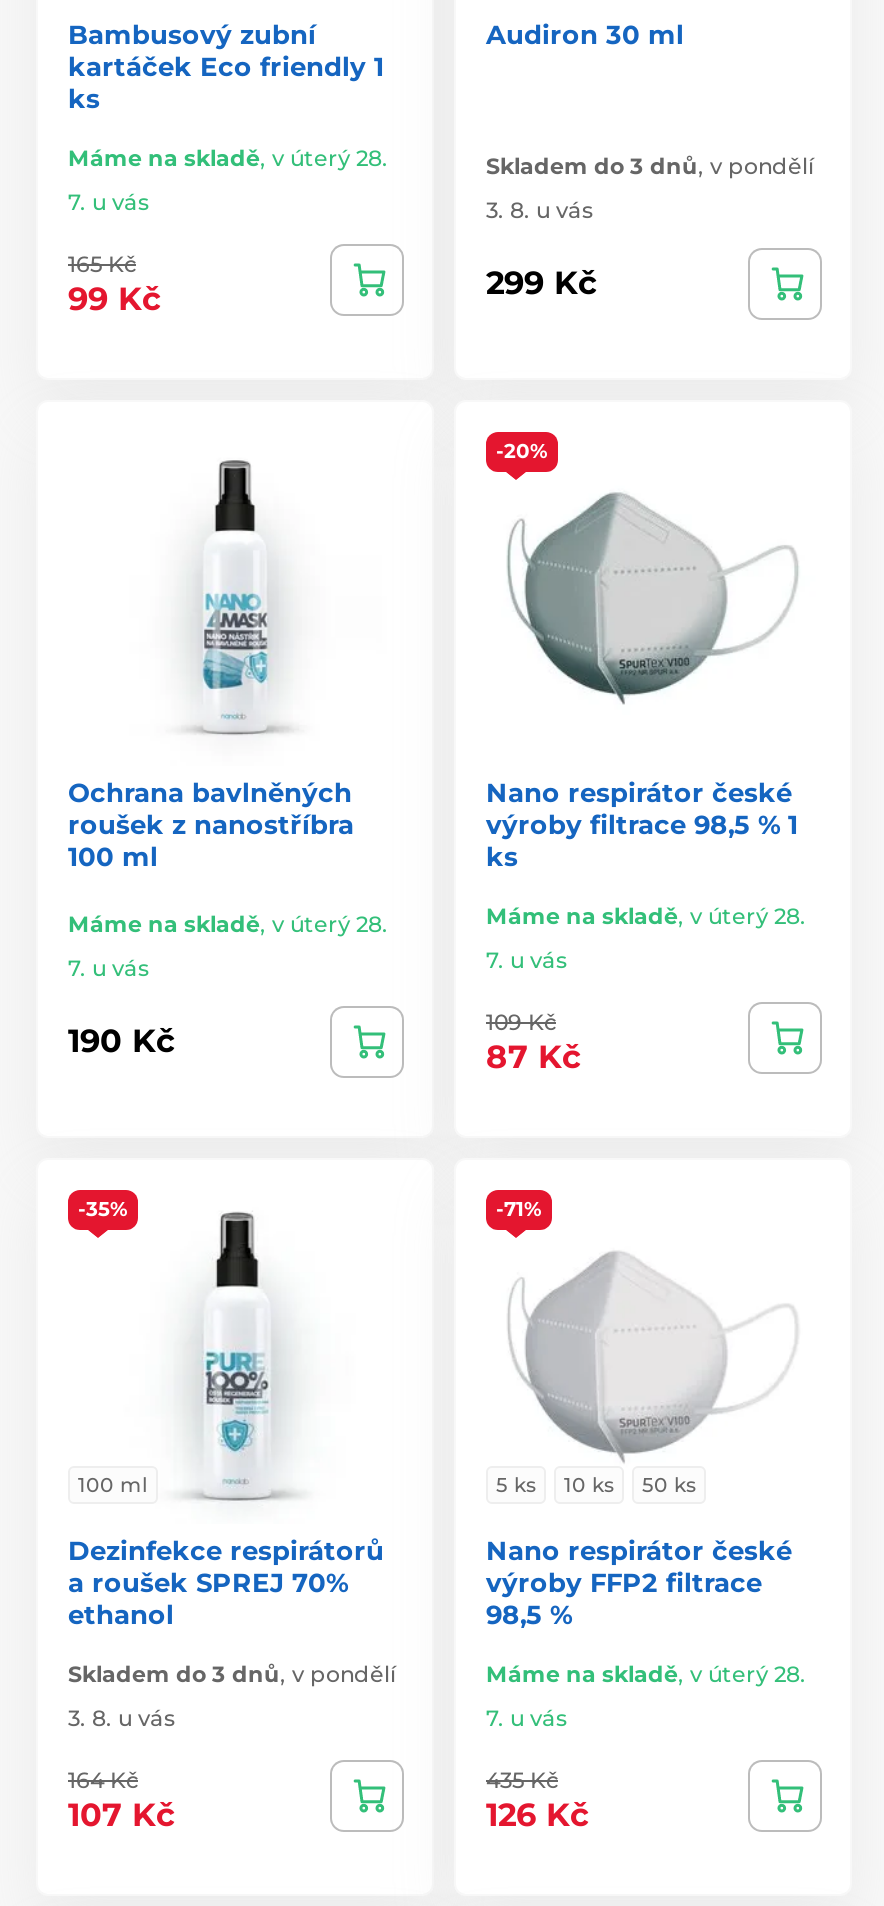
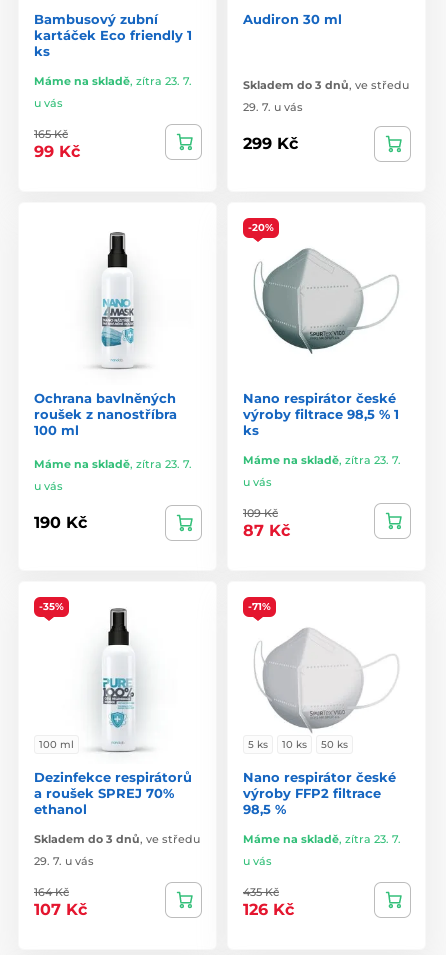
[68,143,388,171] Máme na skladě, v úterý 28. -> [34,73,192,87] Máme na skladě, zítra 23. 7.
[486,151,814,179] Skladem do 3 dnů, v pondělí -> [243,77,409,91] Skladem do 3 dnů, ve středu
[68,187,150,215] 7. u vás -> [34,95,63,109] u vás
[486,195,594,223] 3. 8. u vás -> [243,99,303,113] 29. 7. u vás
[68,909,388,937] Máme na skladě, v úterý 28. -> [34,456,192,470] Máme na skladě, zítra 23. 7.
[486,901,806,929] Máme na skladě, v úterý 28. -> [243,452,401,466] Máme na skladě, zítra 23. 7.
[68,953,150,981] 7. u vás -> [34,478,63,492] u vás
[486,945,568,973] 7. u vás -> [243,474,272,488] u vás
[68,1659,396,1687] Skladem do 3 dnů, v pondělí -> [34,831,200,845] Skladem do 3 dnů, ve středu
[486,1659,806,1687] Máme na skladě, v úterý 28. -> [243,831,401,845] Máme na skladě, zítra 23. 7.
[68,1703,176,1731] 3. 8. u vás -> [34,853,94,867] 29. 7. u vás
[486,1703,568,1731] 7. u vás -> [243,853,272,867] u vás

